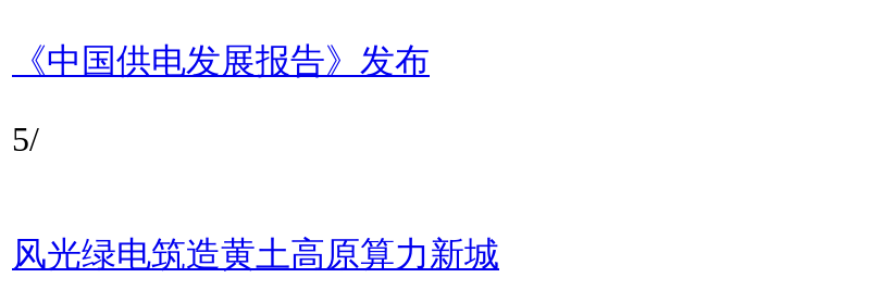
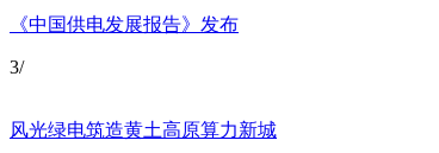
[12,121,38,158] 5/ -> [10,57,24,78] 3/

